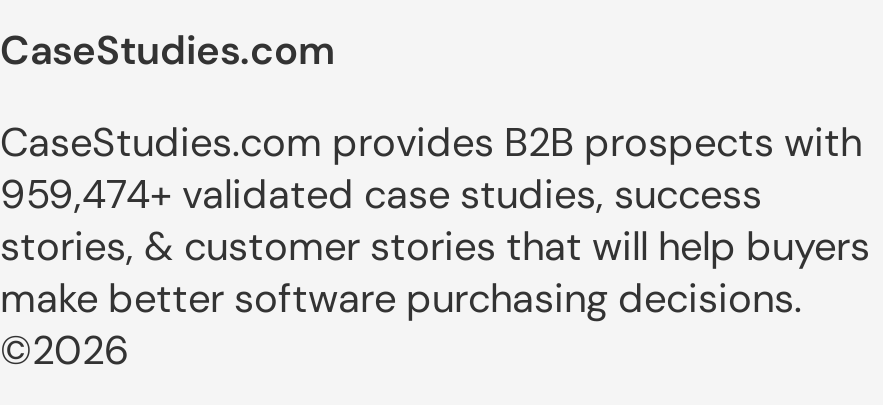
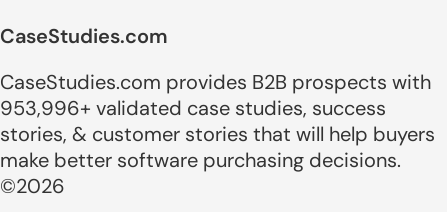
[0,168,762,220] 959,474+ validated case studies, success -> [0,95,386,121] 953,996+ validated case studies, success

